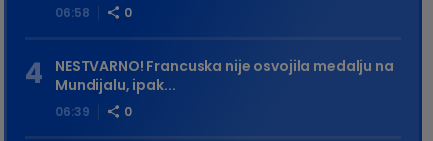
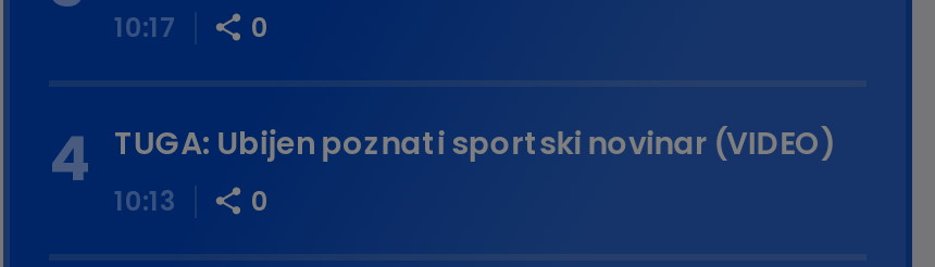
[55,4,132,21] 06:58 0 -> [114,9,269,46] 10:17 0
[55,56,394,95] NESTVARNO! Francuska nije osvojila medalju na | Mundijalu, ipak... -> [114,122,835,165] TUGA: Ubijen poznati sportski novinar (VIDEO)
[55,103,132,120] 06:39 0 -> [114,183,269,219] 10:13 0

